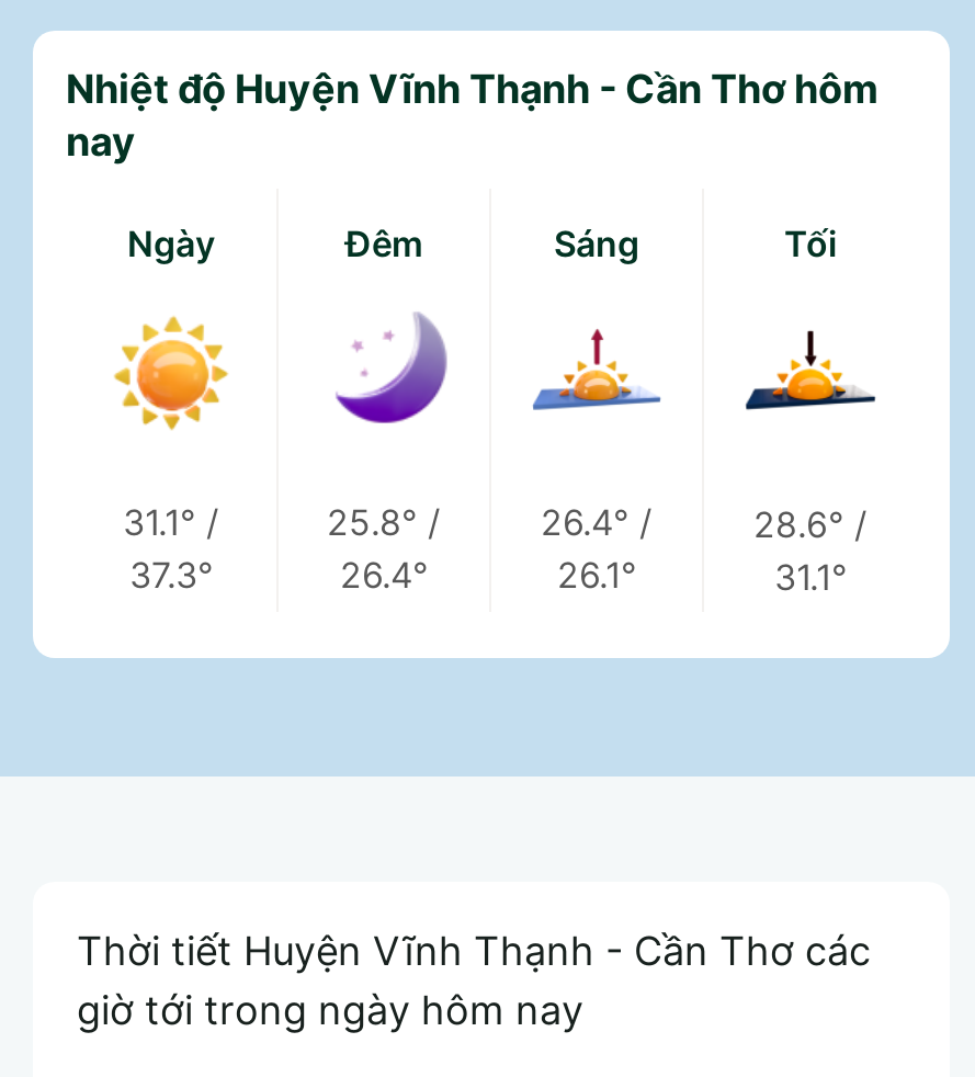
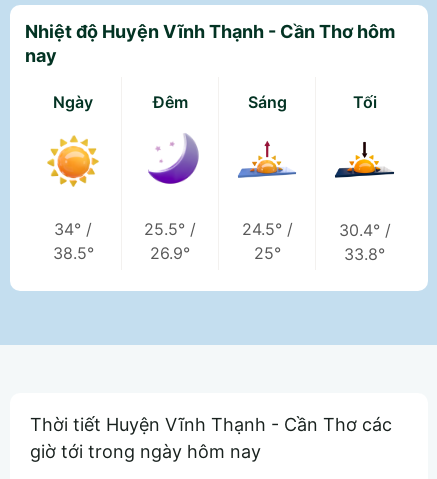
[123,501,219,545] 31.1° / -> [54,219,92,239] 34° /
[327,501,441,545] 25.8° / -> [144,219,196,239] 25.5° /
[541,501,653,545] 26.4° / -> [241,219,292,239] 24.5° /
[753,503,868,547] 28.6° / -> [338,220,390,240] 30.4° /
[129,553,213,597] 37.3° -> [52,243,93,263] 38.5°
[340,553,428,597] 26.4° -> [150,243,190,263] 26.9°
[557,553,636,597] 26.1° -> [253,243,280,263] 25°
[774,556,847,599] 31.1° -> [344,244,385,264] 33.8°

